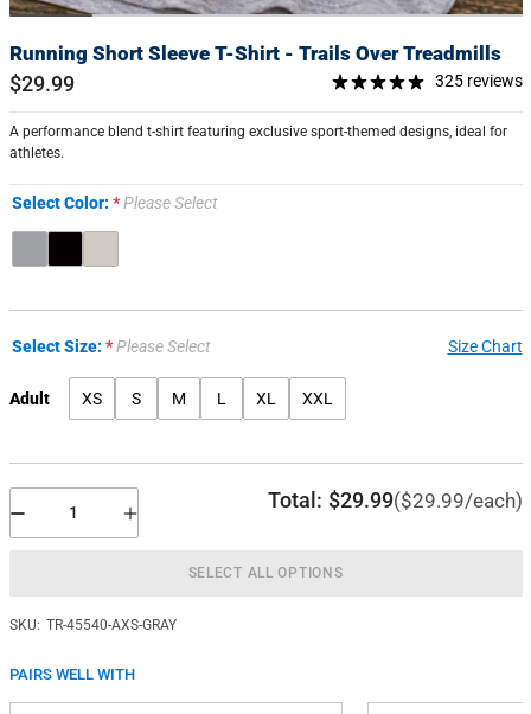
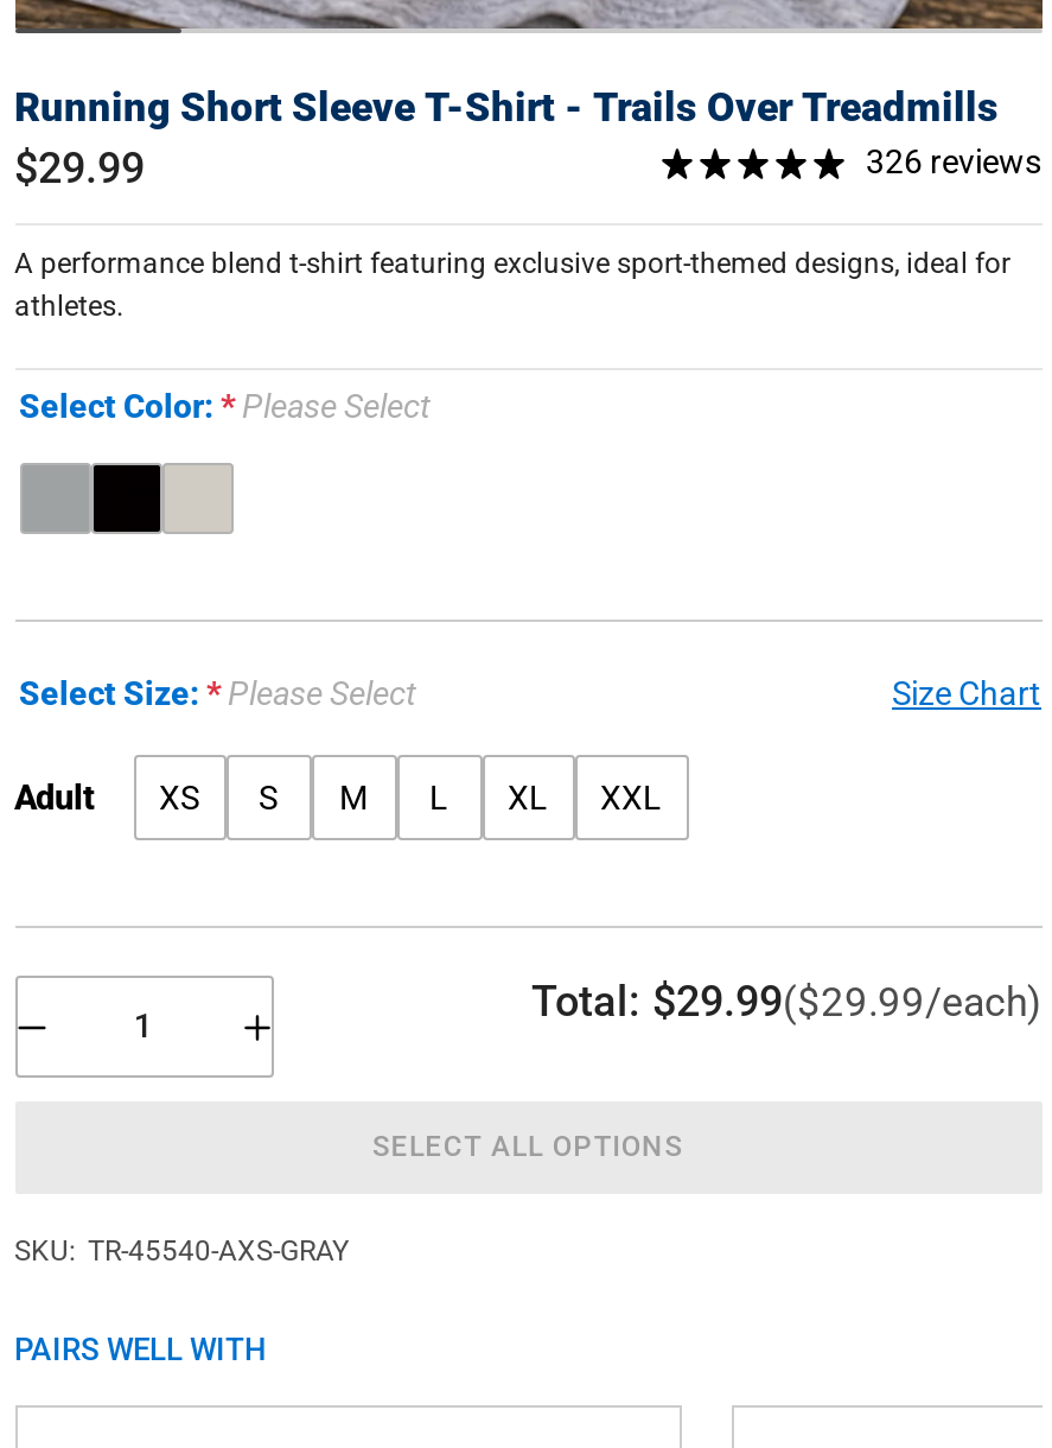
[434,71,522,90] 325 reviews -> [866,143,1041,181] 326 reviews

